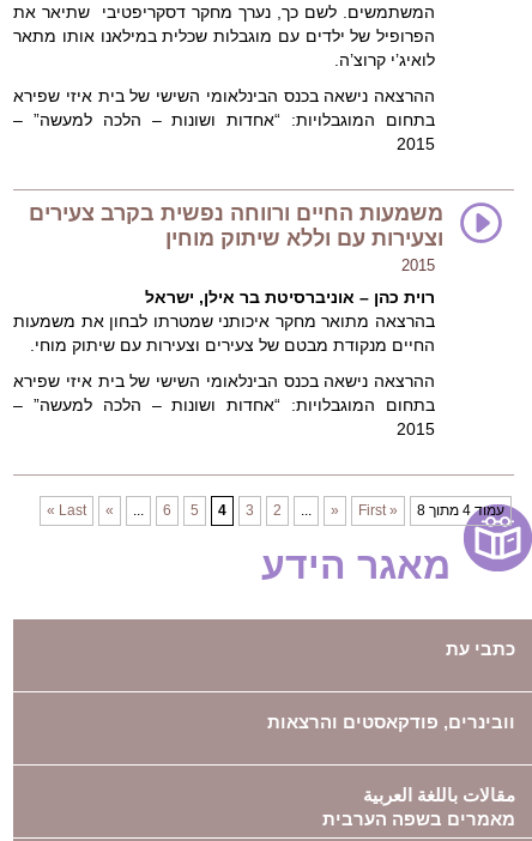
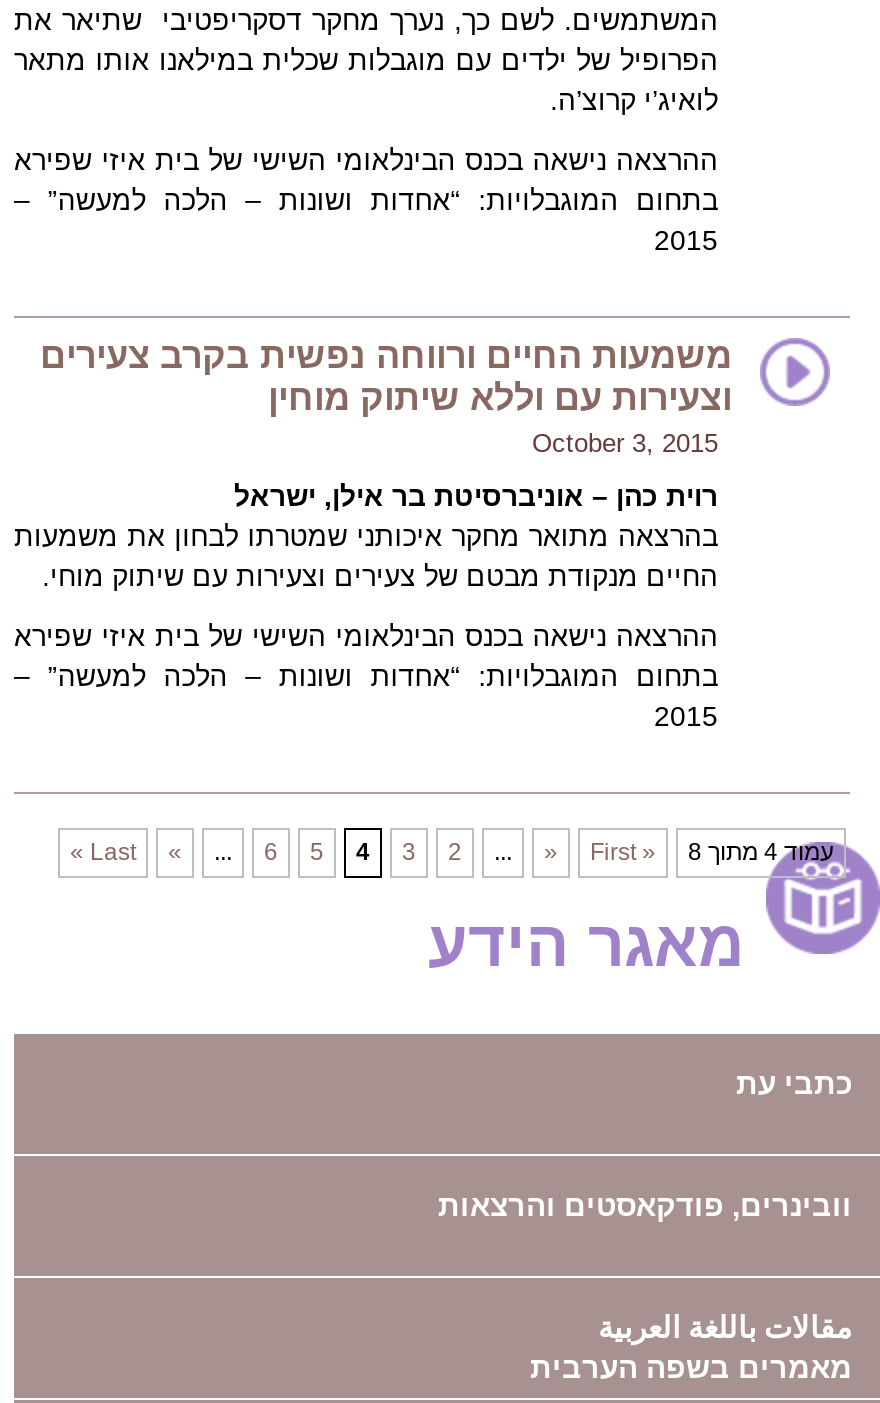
[401,256,435,274] 2015 -> [532,428,718,458] October 3, 2015

